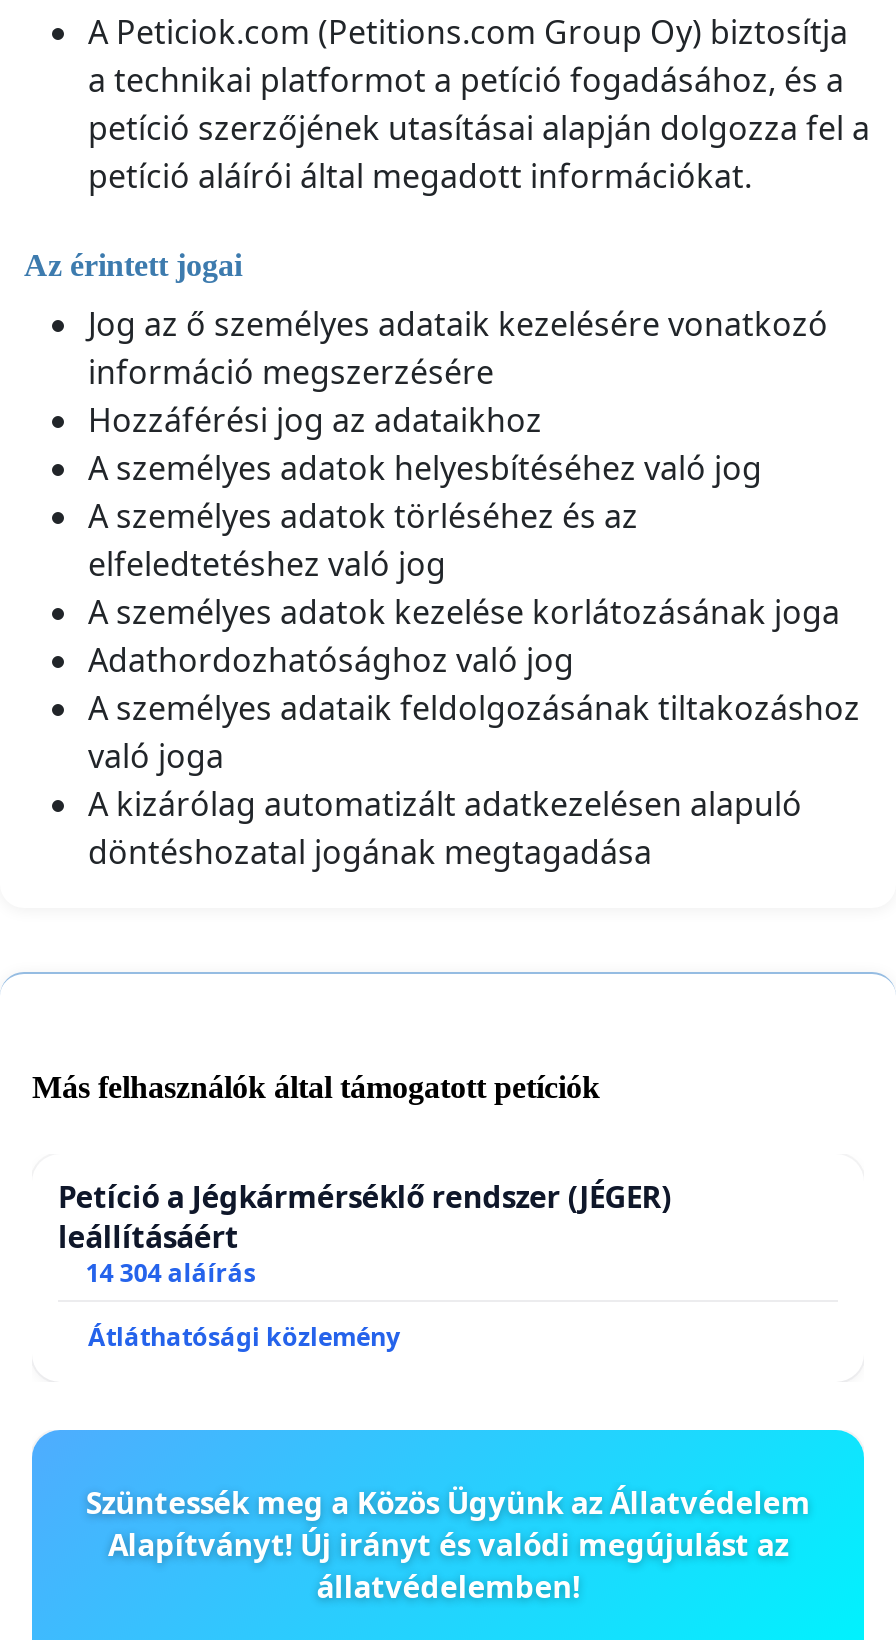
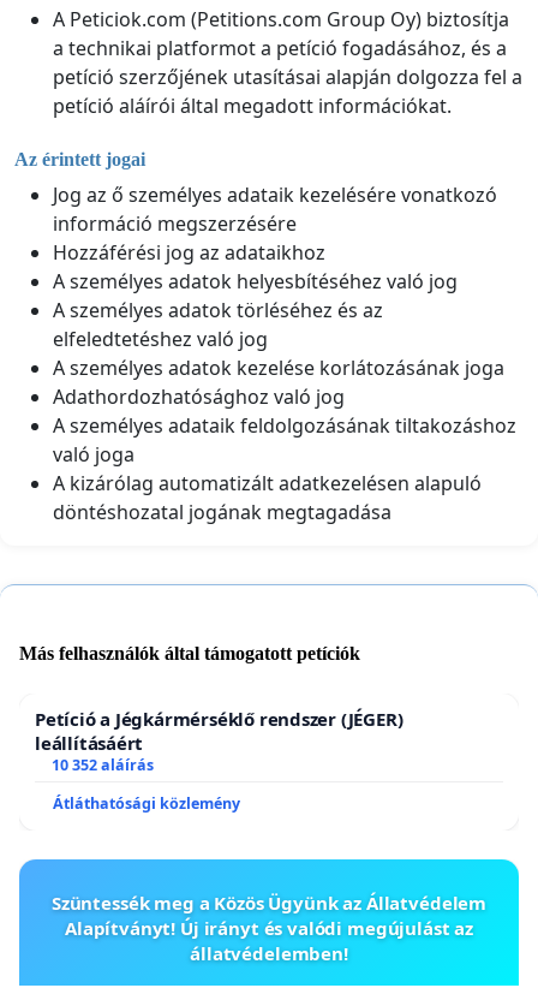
[86,1256,256,1290] 14 304 aláírás -> [51,755,153,775] 10 352 aláírás

